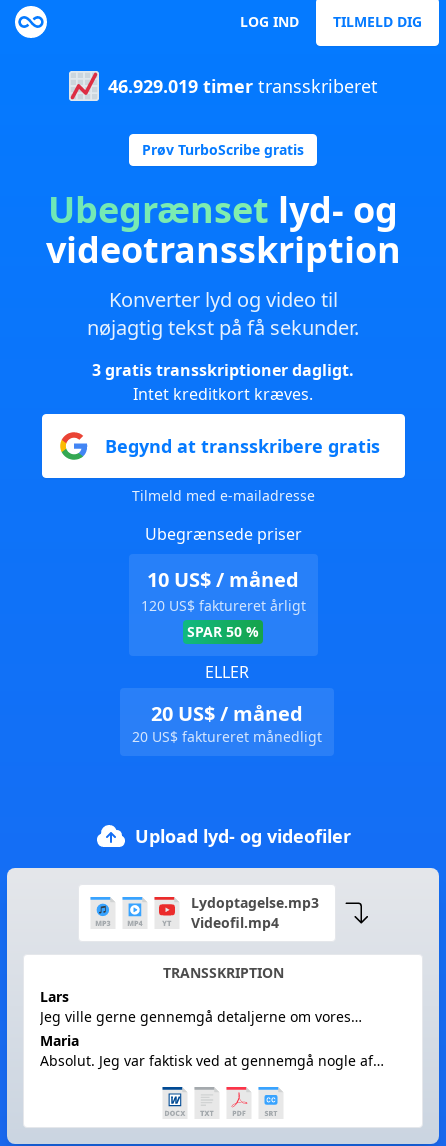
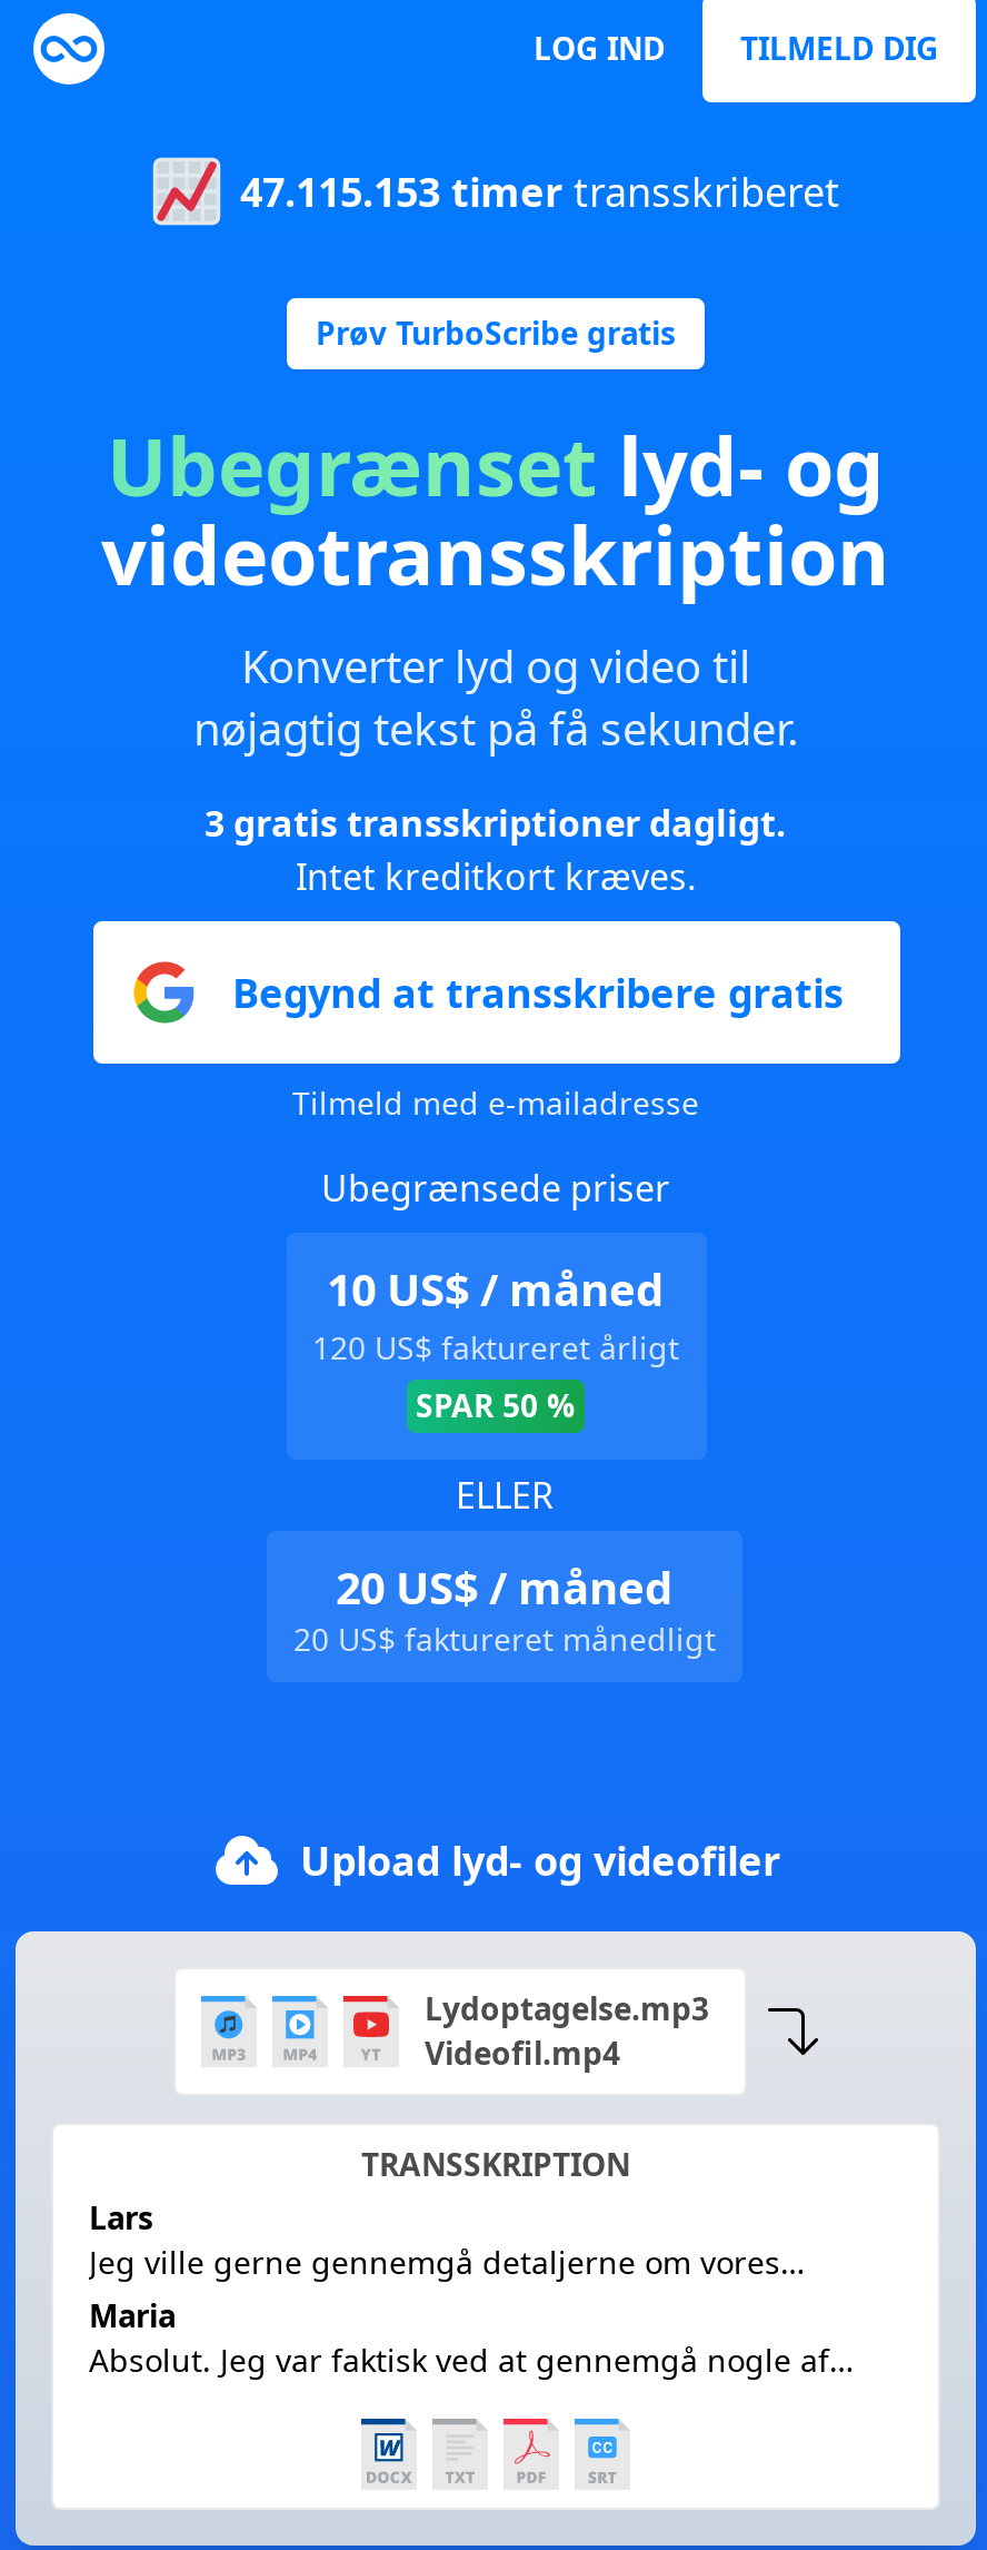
[108,74,378,98] 46.929.019 timer transskriberet -> [240,165,840,218] 47.115.153 timer transskriberet

